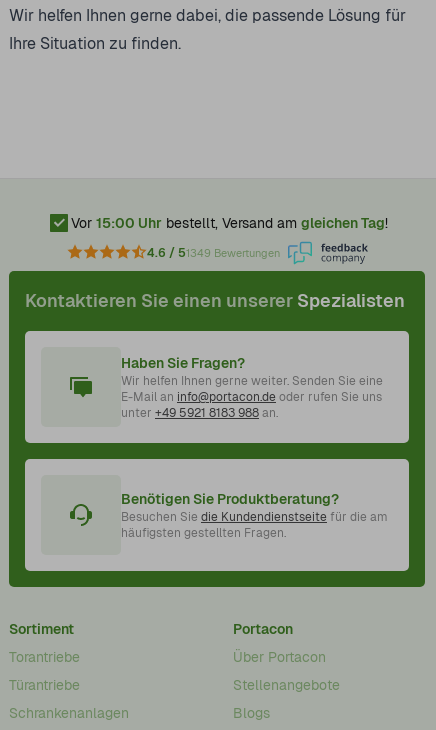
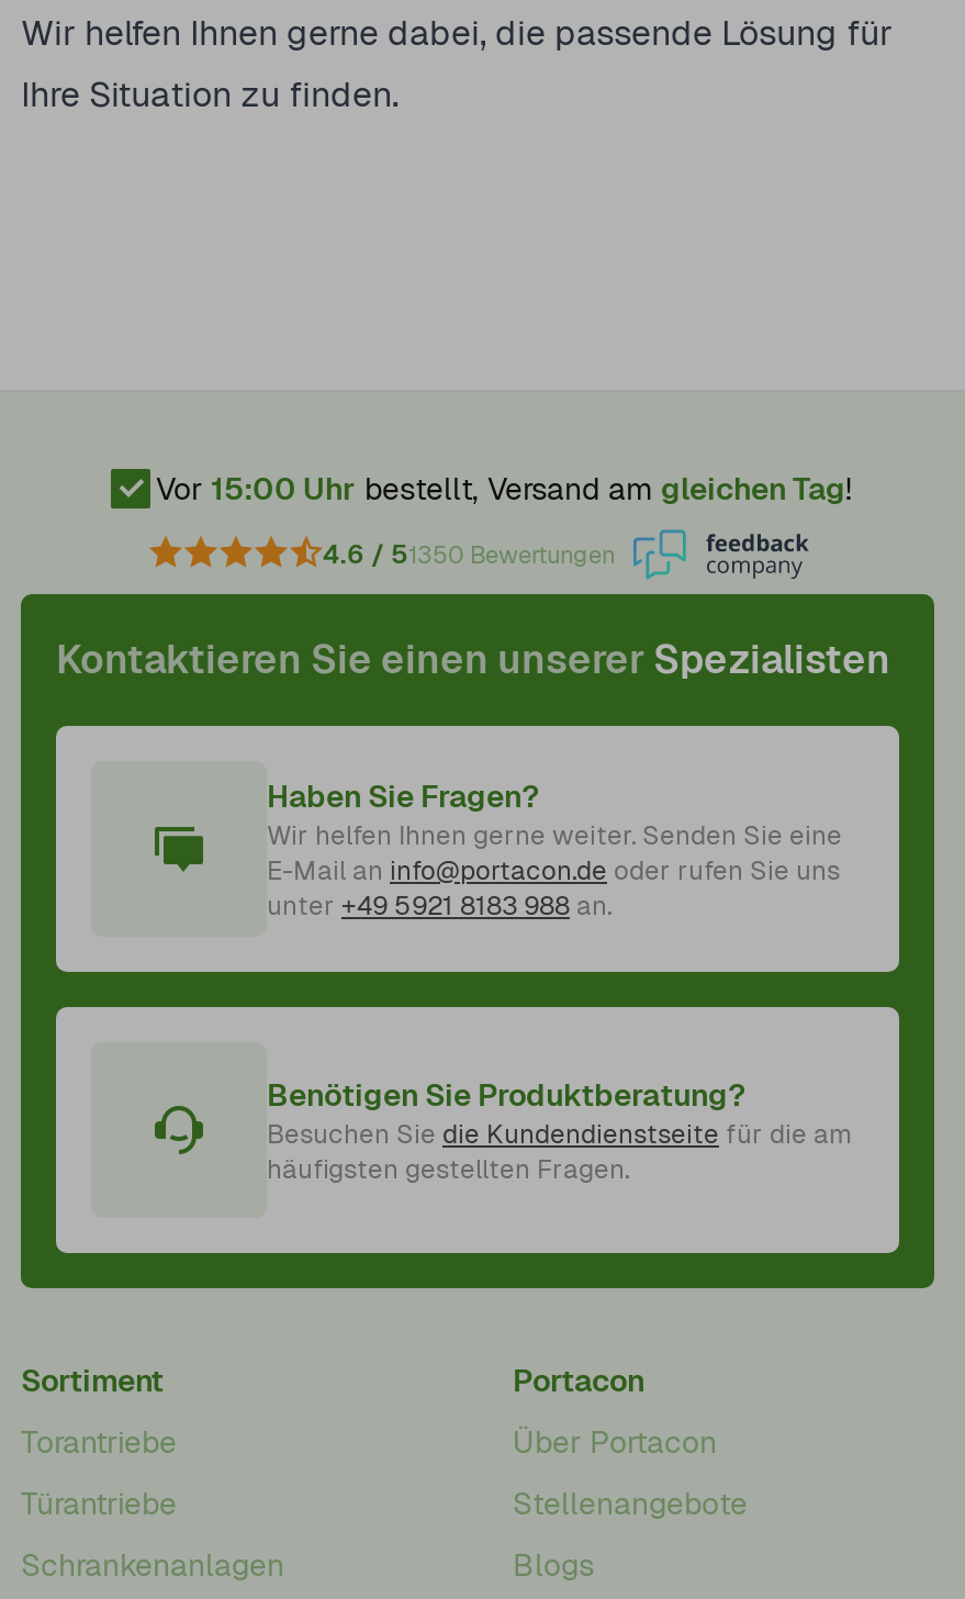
[146,245,279,261] 4.6 / 51349 Bewertungen -> [323,538,615,573] 4.6 / 51350 Bewertungen

